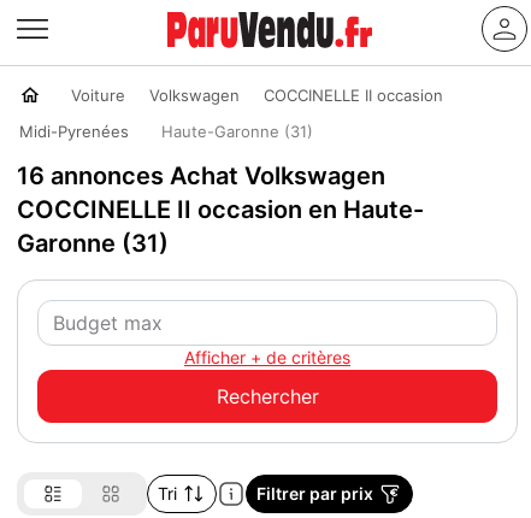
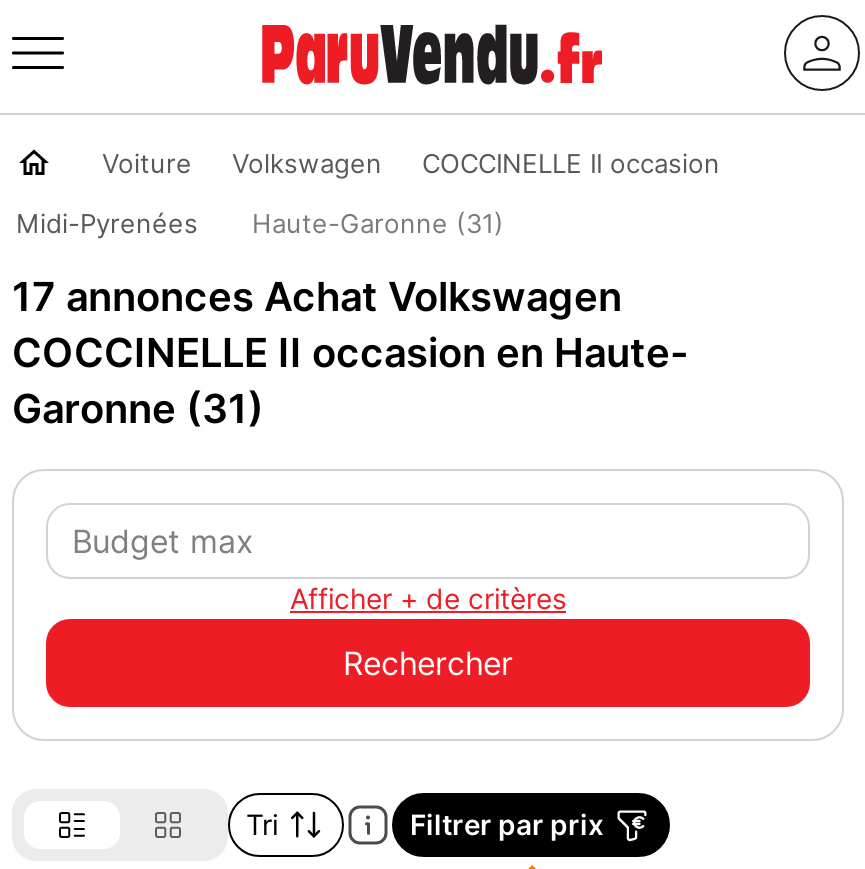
[17,161,385,190] 16 annonces Achat Volkswagen -> [12,273,622,321] 17 annonces Achat Volkswagen

